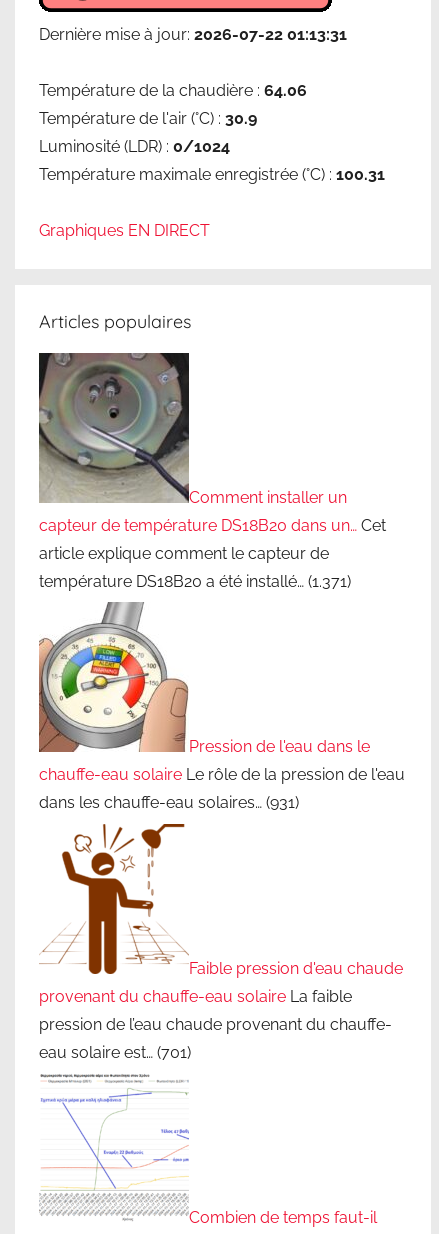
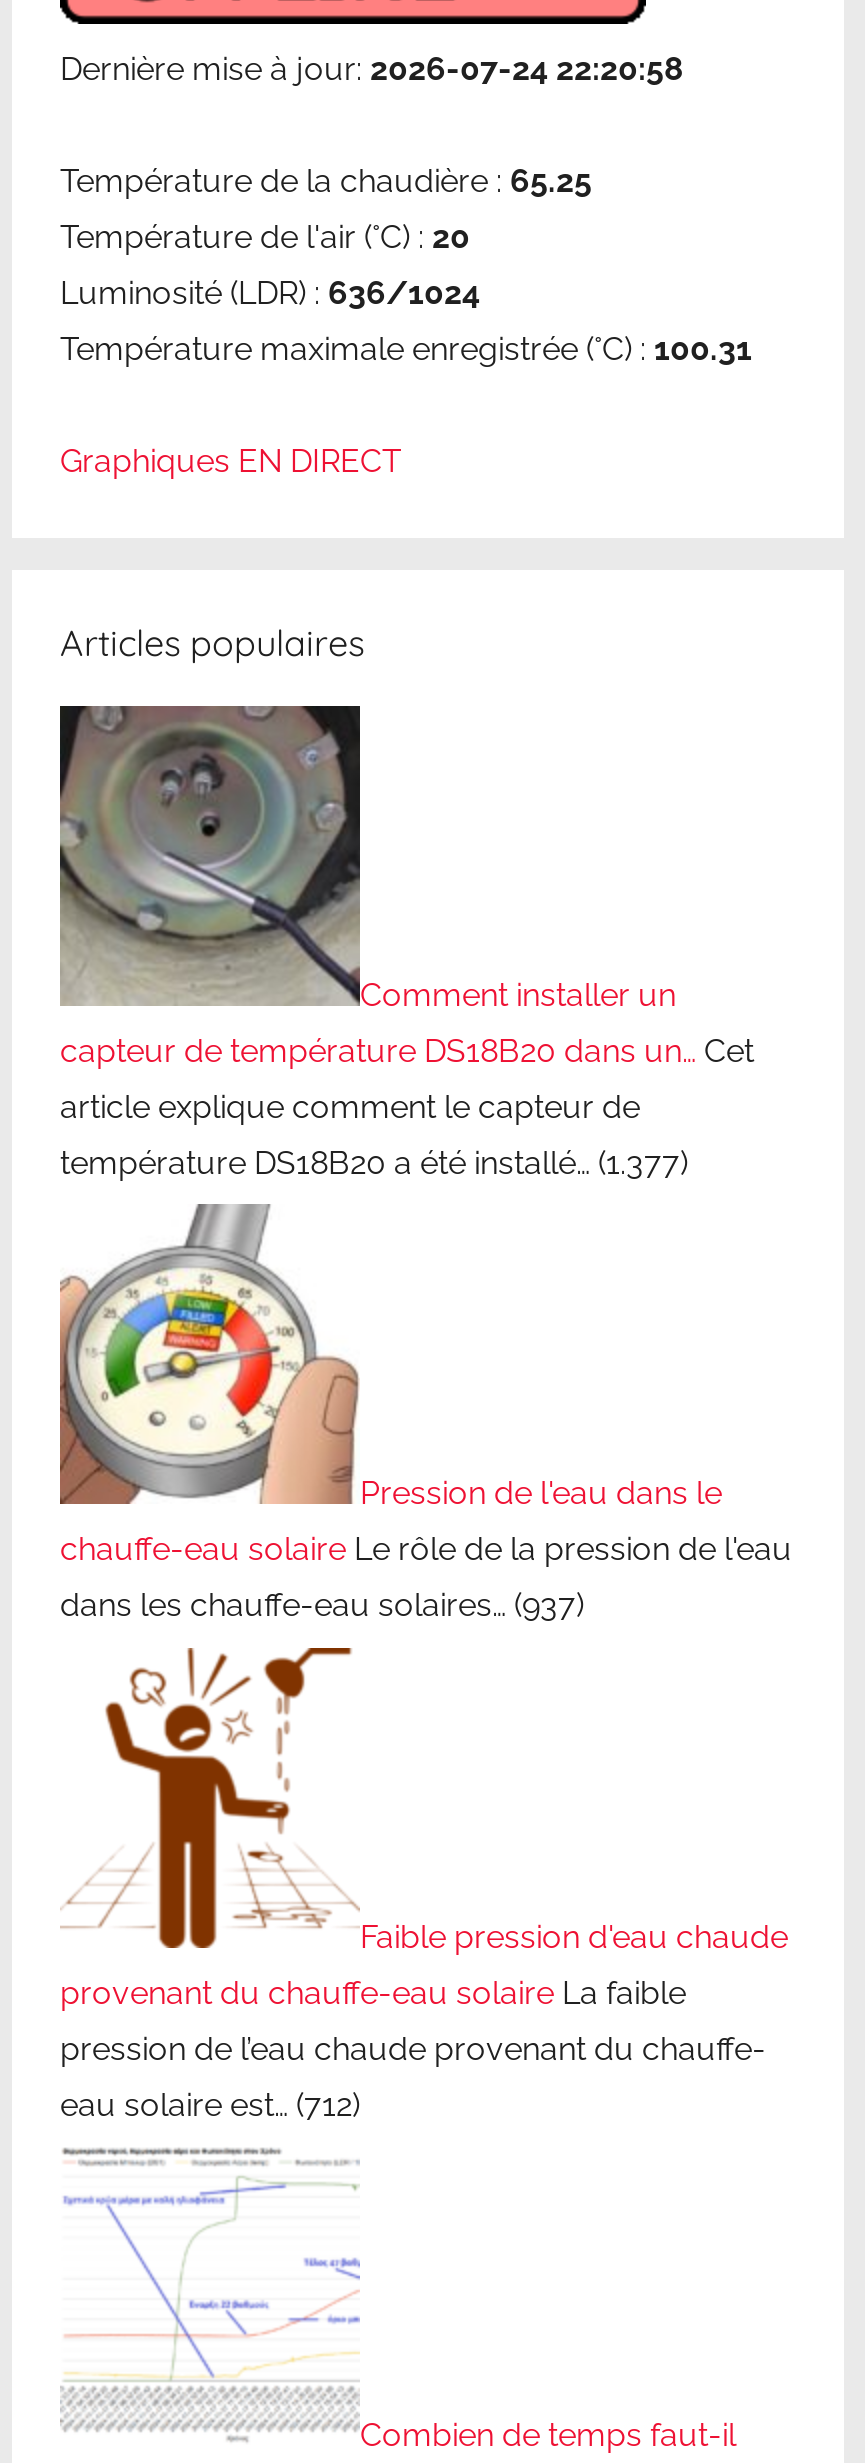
[39,25,347,44] Dernière mise à jour: 2026-07-22 01:13:31 -> [60,49,684,87] Dernière mise à jour: 2026-07-24 22:20:58
[39,81,307,100] Température de la chaudière : 64.06 -> [60,161,592,199] Température de la chaudière : 65.25
[39,109,257,128] Température de l'air (°C) : 30.9 -> [60,217,470,255] Température de l'air (°C) : 20
[39,137,230,156] Luminosité (LDR) : 0/1024 -> [60,273,480,311] Luminosité (LDR) : 636/1024
[39,572,351,591] température DS18B20 a été installé… (1.371) -> [60,1144,688,1182] température DS18B20 a été installé… (1.377)
[39,793,299,812] dans les chauffe-eau solaires… (931) -> [60,1586,584,1624] dans les chauffe-eau solaires… (937)
[39,1042,191,1061] eau solaire est… (701) -> [60,2085,360,2123] eau solaire est… (712)

